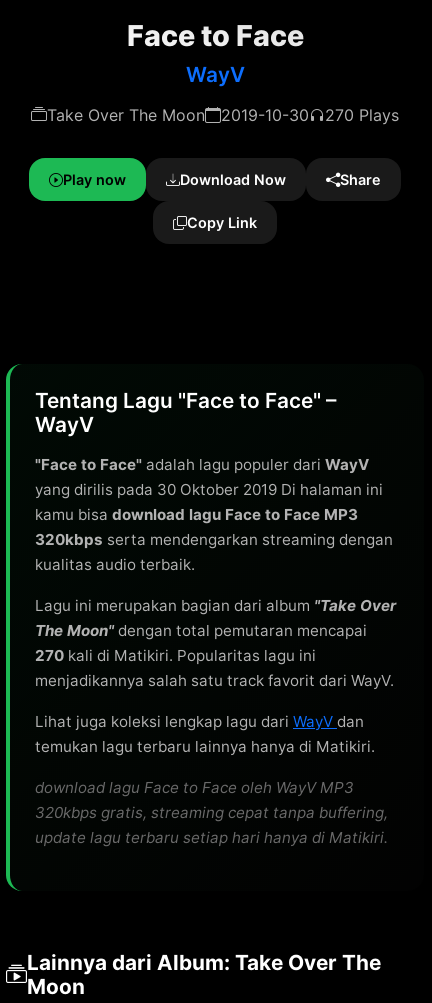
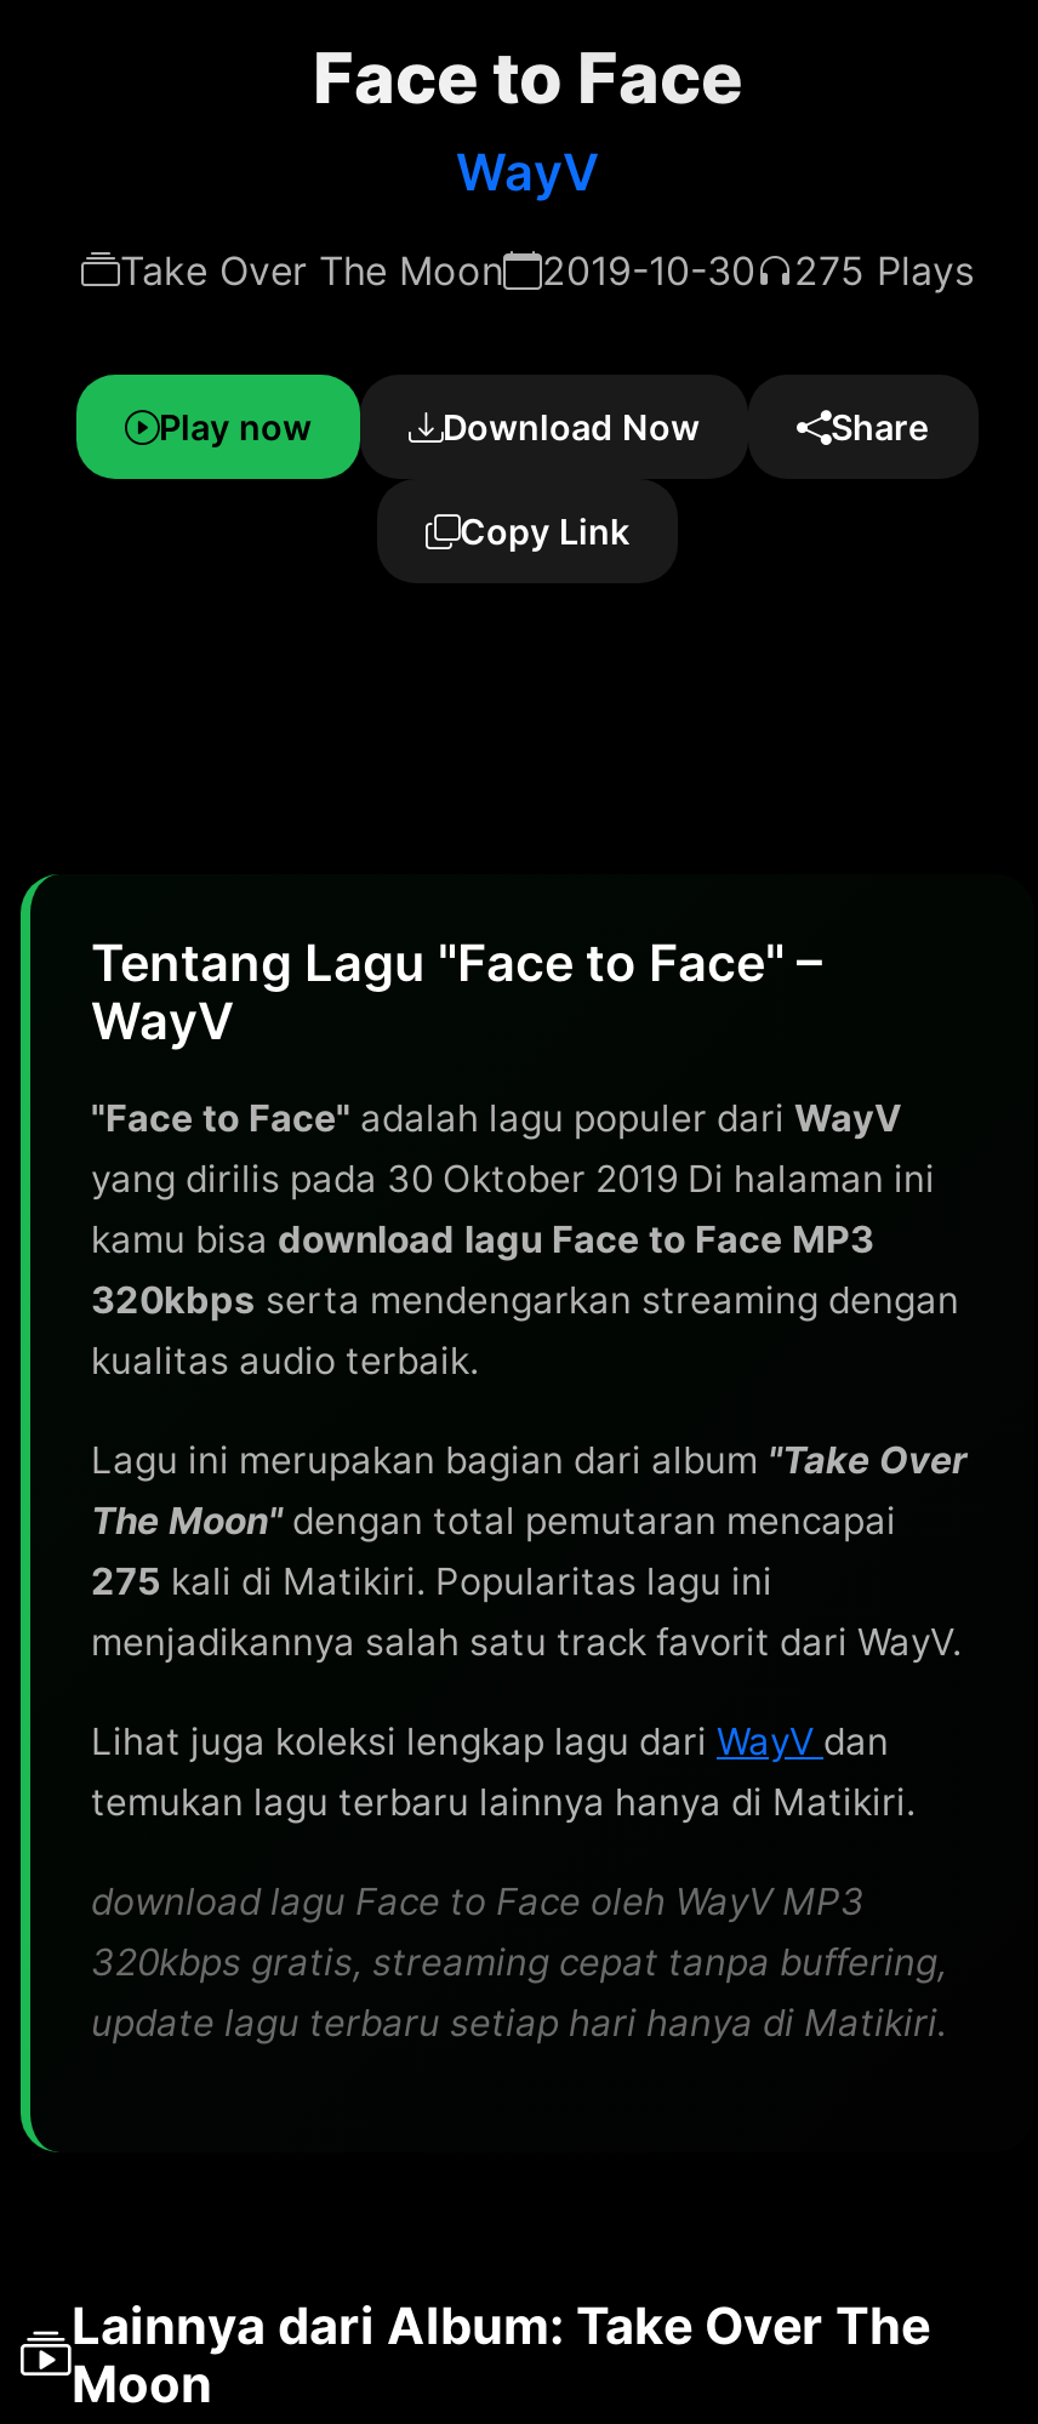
[47,105,399,125] Take Over The Moon 2019-10-30 270 Plays -> [120,246,974,295] Take Over The Moon 2019-10-30 275 Plays
[35,646,316,665] 270 kali di Matikiri. Popularitas lagu ini -> [91,1558,772,1604] 275 kali di Matikiri. Popularitas lagu ini

